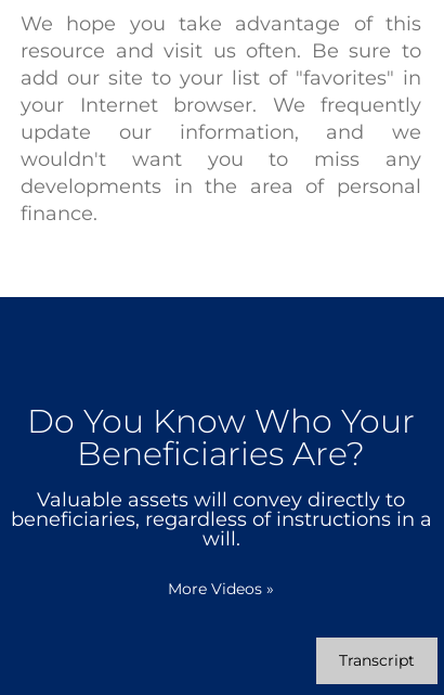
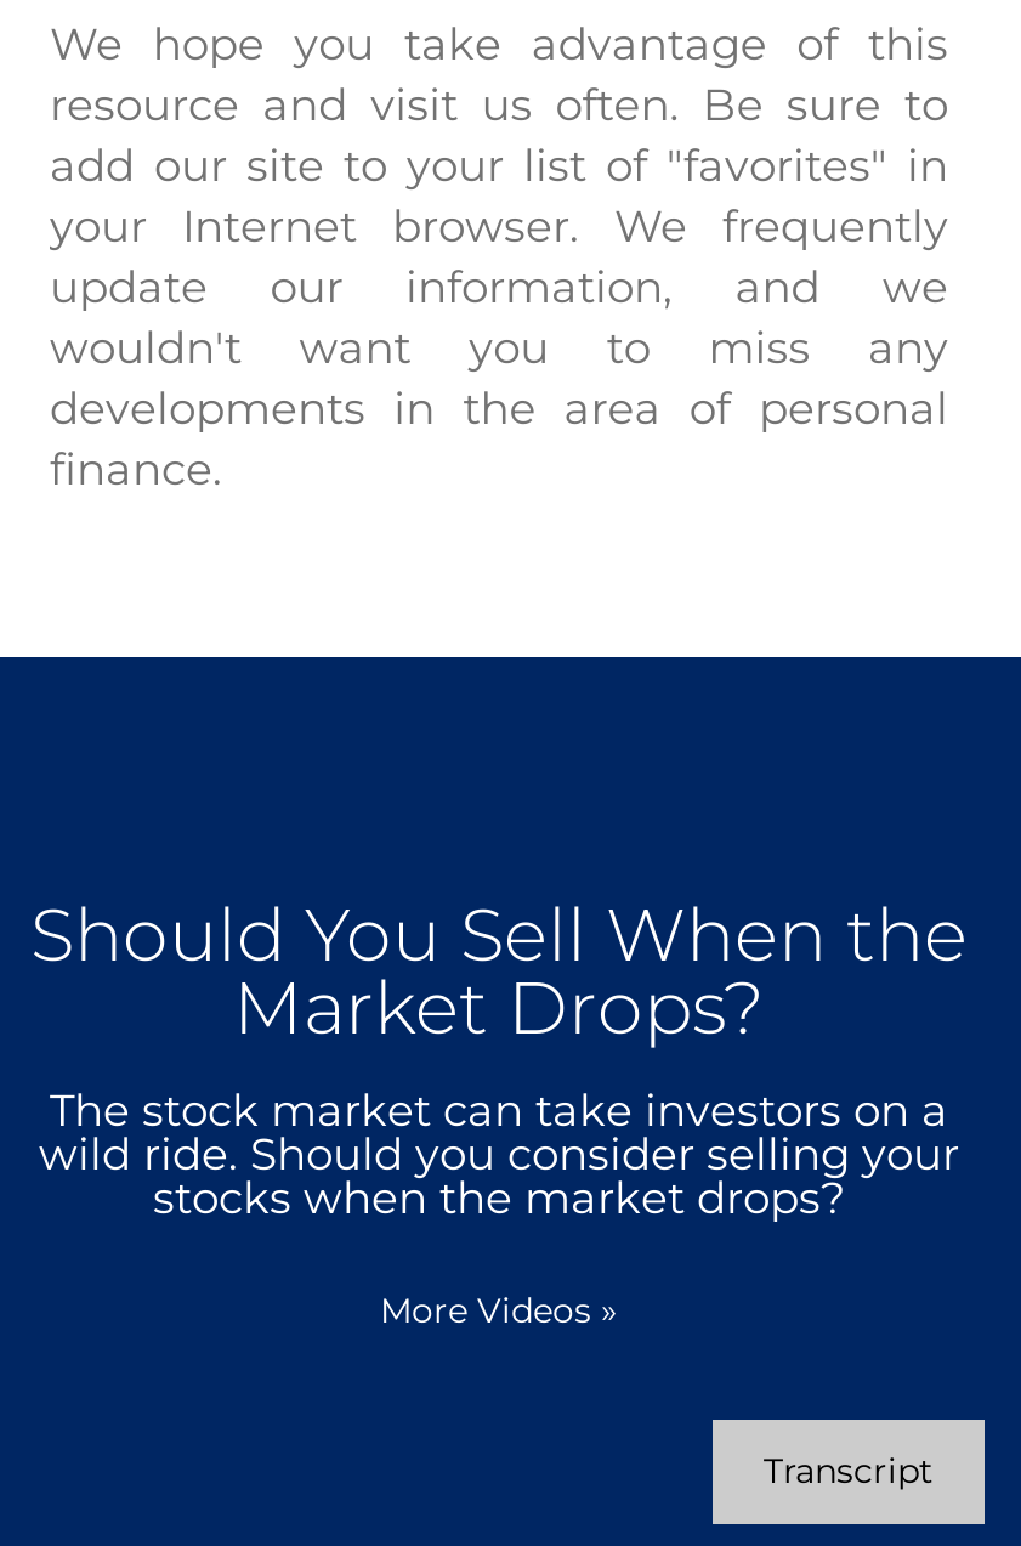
[10,401,432,551] Do You Know Who Your | Beneficiaries Are? | Valuable assets will convey directly to | beneficiaries, regardless of instructions in a | will. -> [30,890,968,1225] Should You Sell When the | Market Drops? | The stock market can take investors on a | wild ride. Should you consider selling your | stocks when the market drops?

